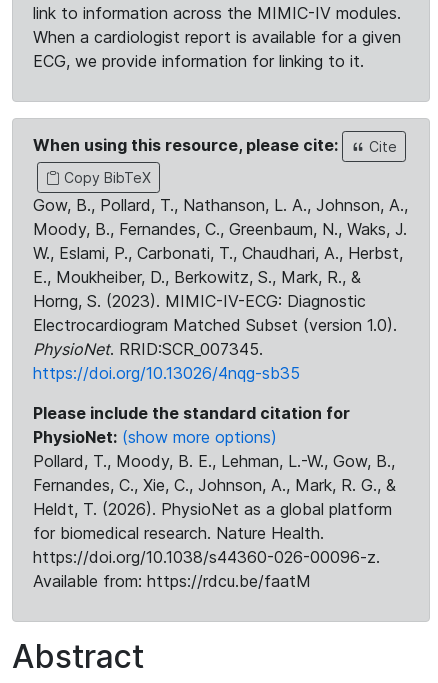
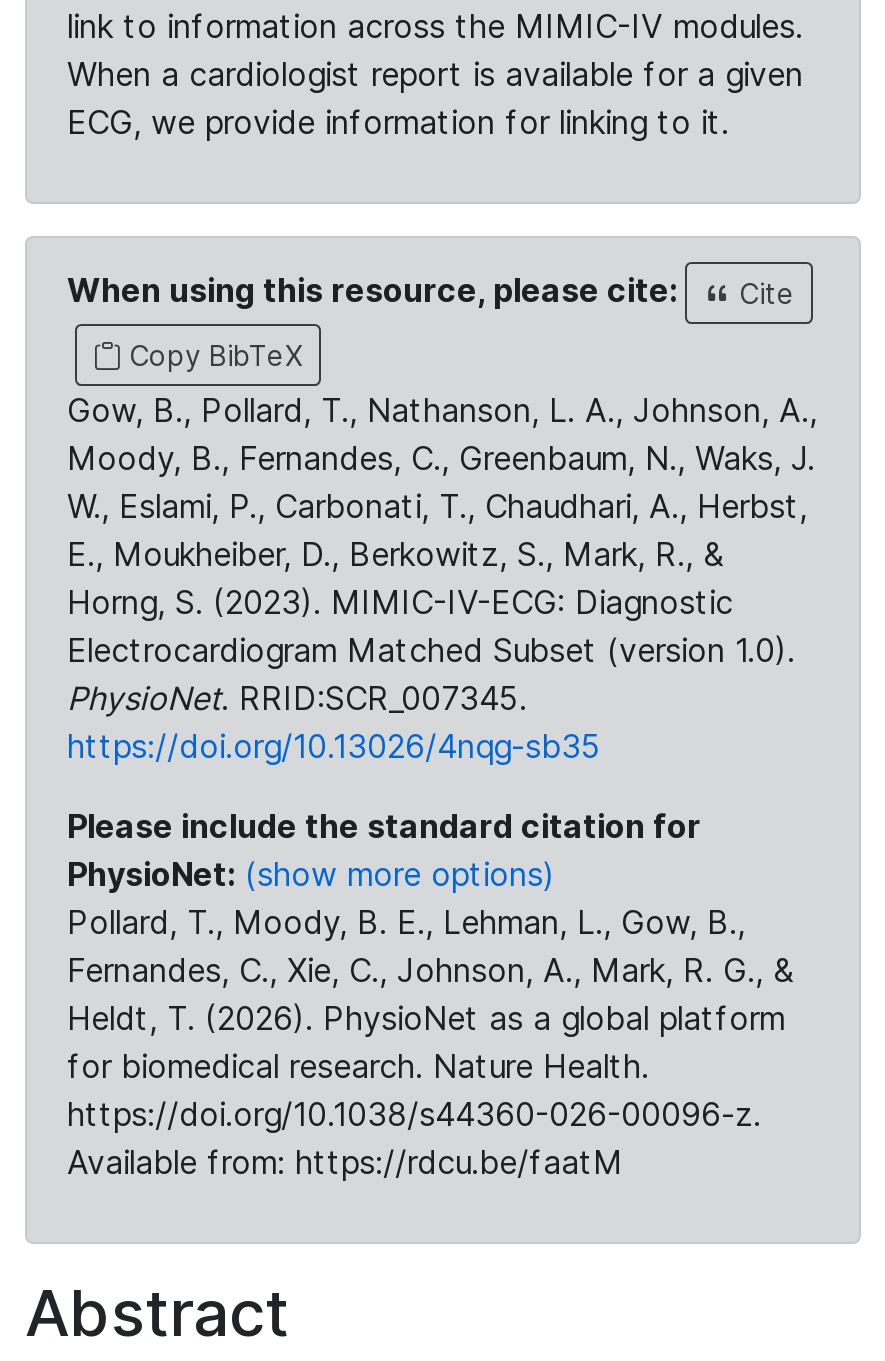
[33,451,395,471] Pollard, T., Moody, B. E., Lehman, L.-W., Gow, B., -> [67,902,745,942] Pollard, T., Moody, B. E., Lehman, L., Gow, B.,

